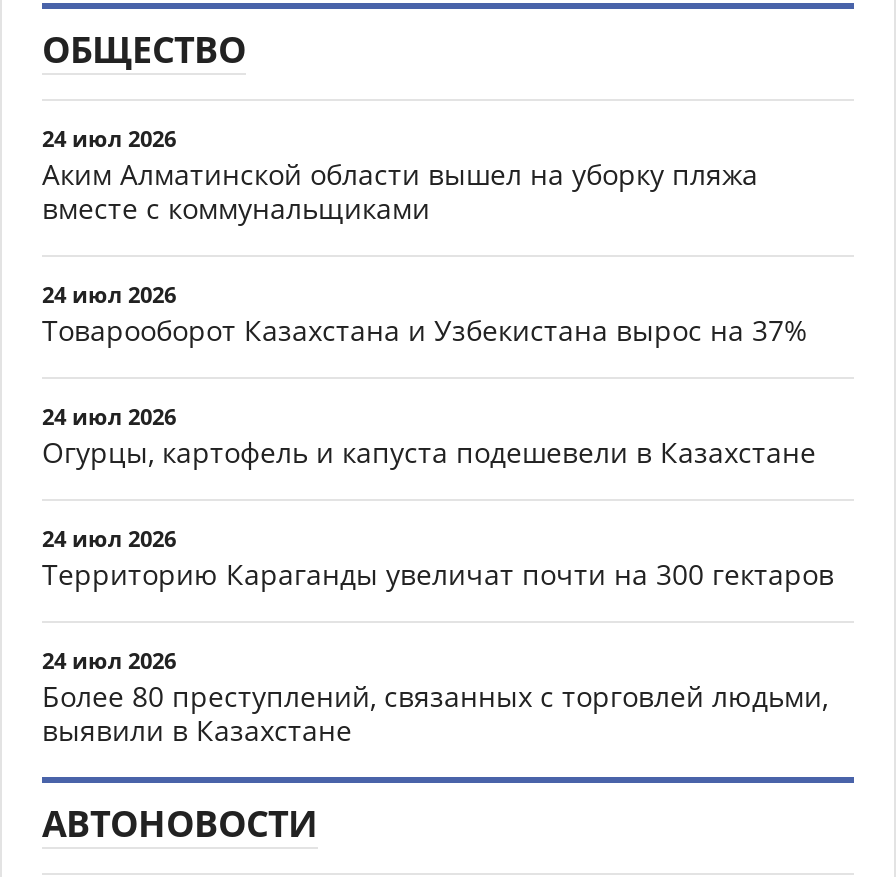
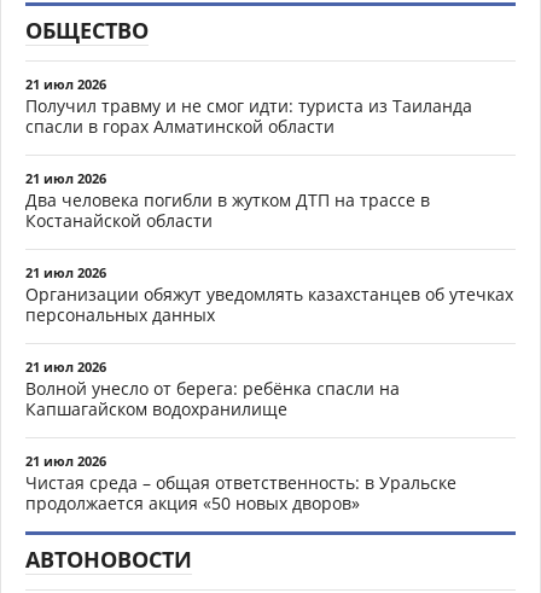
[42,123,758,227] 24 июл 2026 | Аким Алматинской области вышел на уборку пляжа | вместе с коммунальщиками -> [25,75,472,138] 21 июл 2026 | Получил травму и не смог идти: туриста из Таиланда | спасли в горах Алматинской области
[42,279,808,349] 24 июл 2026 | Товарооборот Казахстана и Узбекистана вырос на 37% -> [25,169,430,232] 21 июл 2026 | Два человека погибли в жутком ДТП на трассе в | Костанайской области
[42,401,816,471] 24 июл 2026 | Огурцы, картофель и капуста подешевели в Казахстане -> [25,263,513,326] 21 июл 2026 | Организации обяжут уведомлять казахстанцев об утечках | персональных данных
[42,523,834,593] 24 июл 2026 | Территорию Караганды увеличат почти на 300 гектаров -> [25,357,400,420] 21 июл 2026 | Волной унесло от берега: ребёнка спасли на | Капшагайском водохранилище
[42,645,828,749] 24 июл 2026 | Более 80 преступлений, связанных с торговлей людьми, | выявили в Казахстане -> [25,452,456,514] 21 июл 2026 | Чистая среда – общая ответственность: в Уральске | продолжается акция «50 новых дворов»

